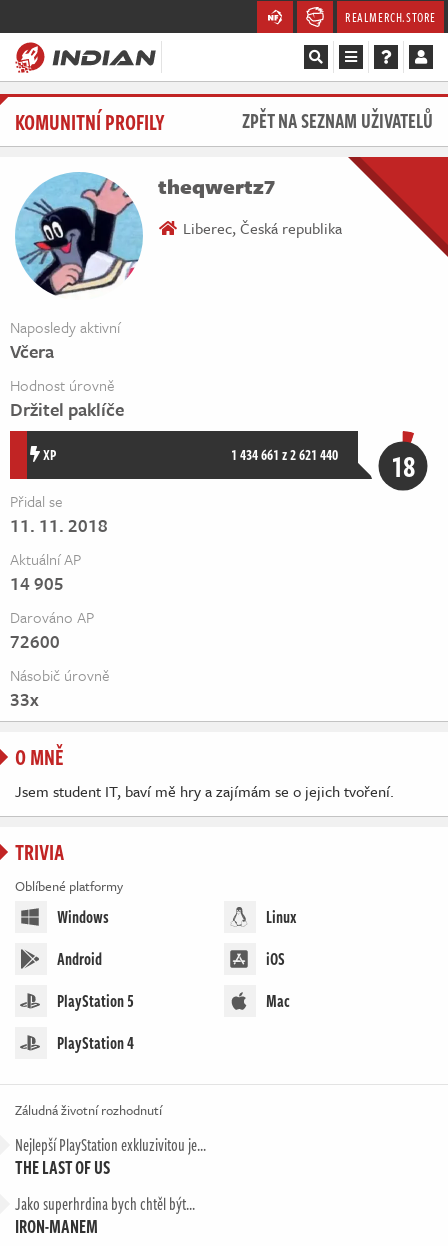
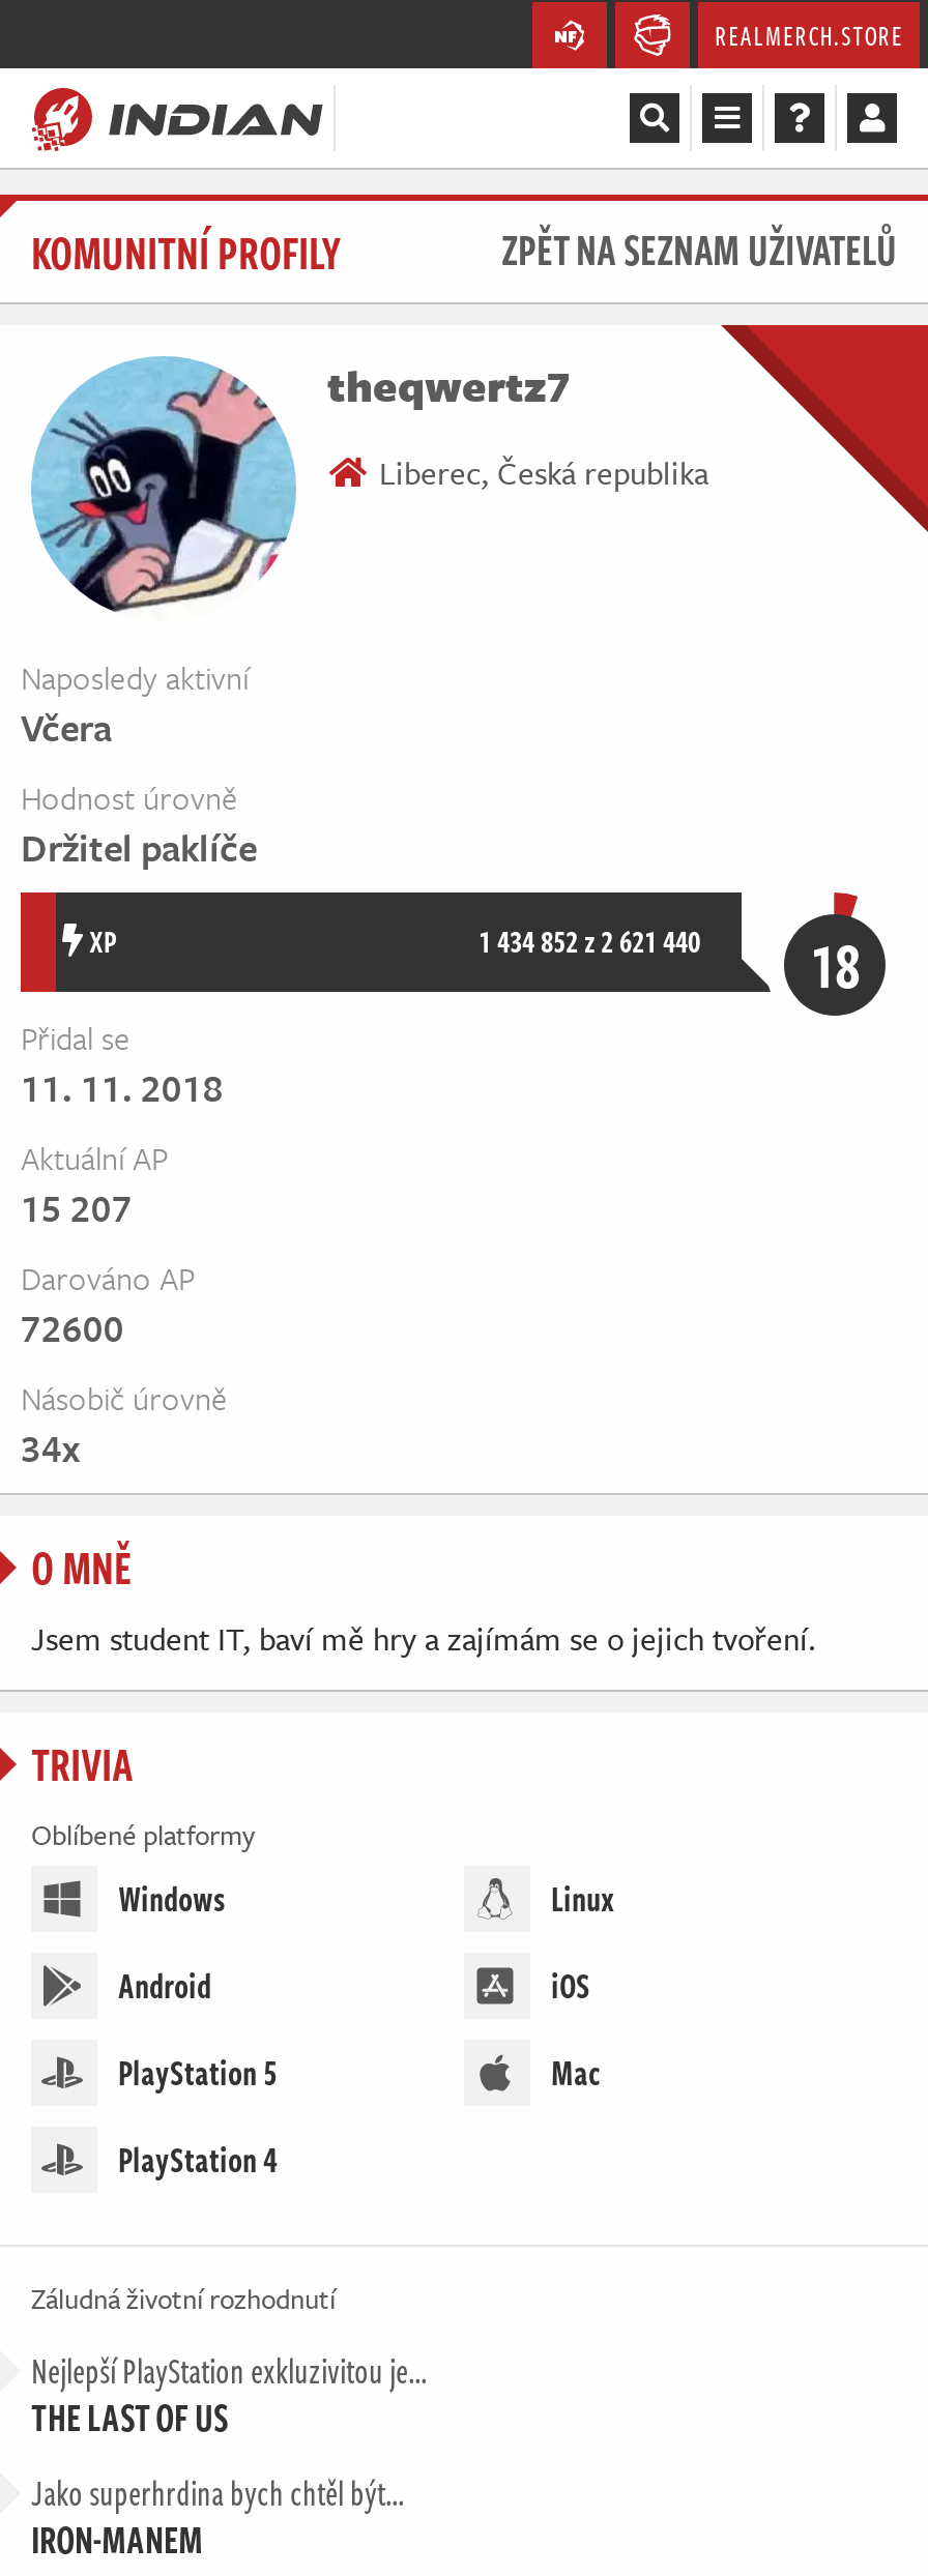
[231,444,338,465] 1 434 661 z 2 621 440 -> [479,919,700,963] 1 434 852 z 2 621 440
[10,570,64,596] 14 905 -> [21,1180,133,1234] 15 207
[10,686,39,712] 33x -> [21,1421,81,1474] 34x

